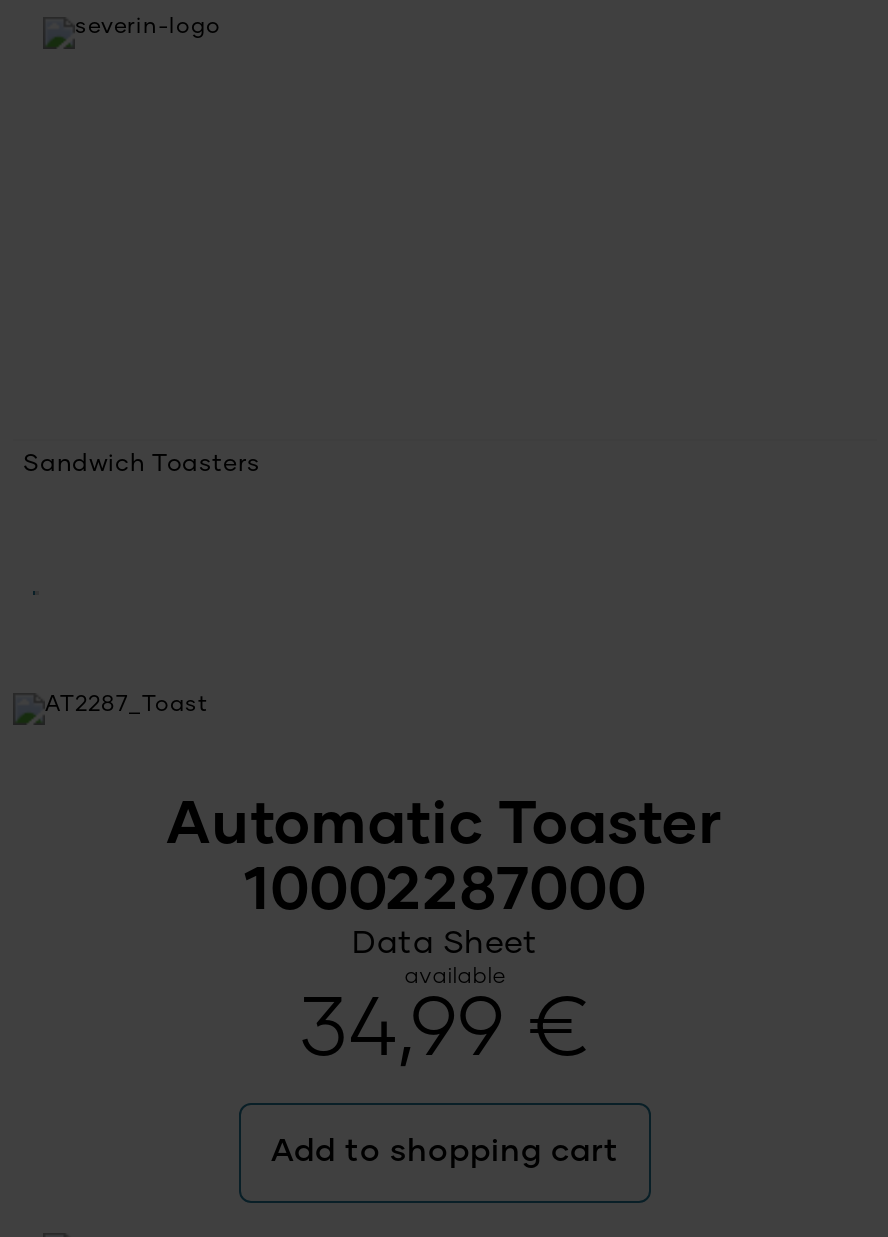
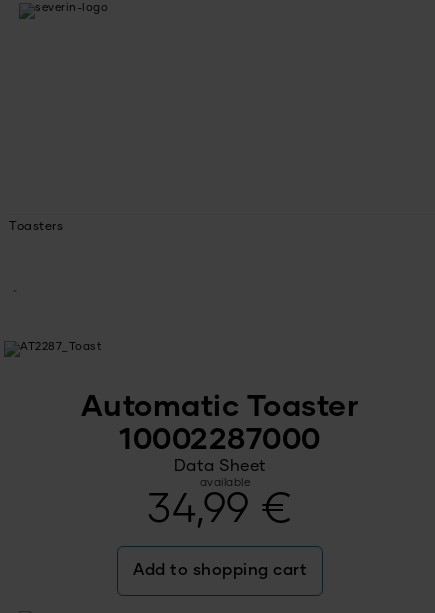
[23,453,260,477] Sandwich Toasters -> [9,221,63,233] Toasters

